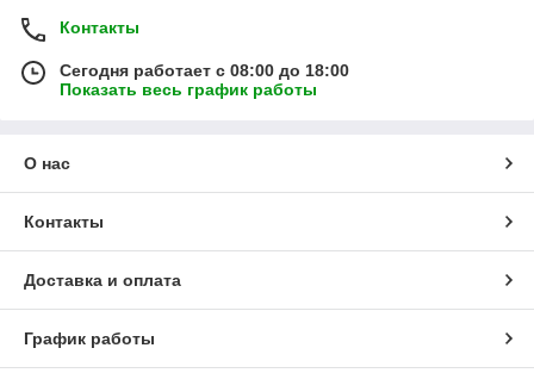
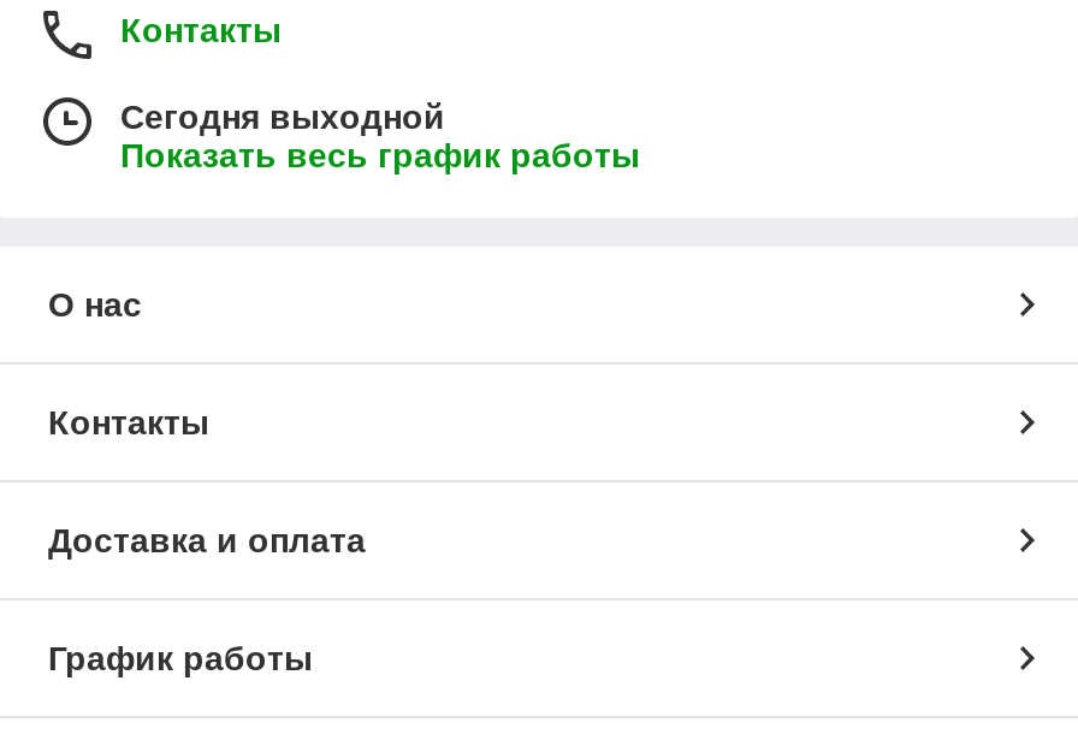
[60,61,349,80] Сегодня работает с 08:00 до 18:00 -> [120,97,445,135] Сегодня выходной

